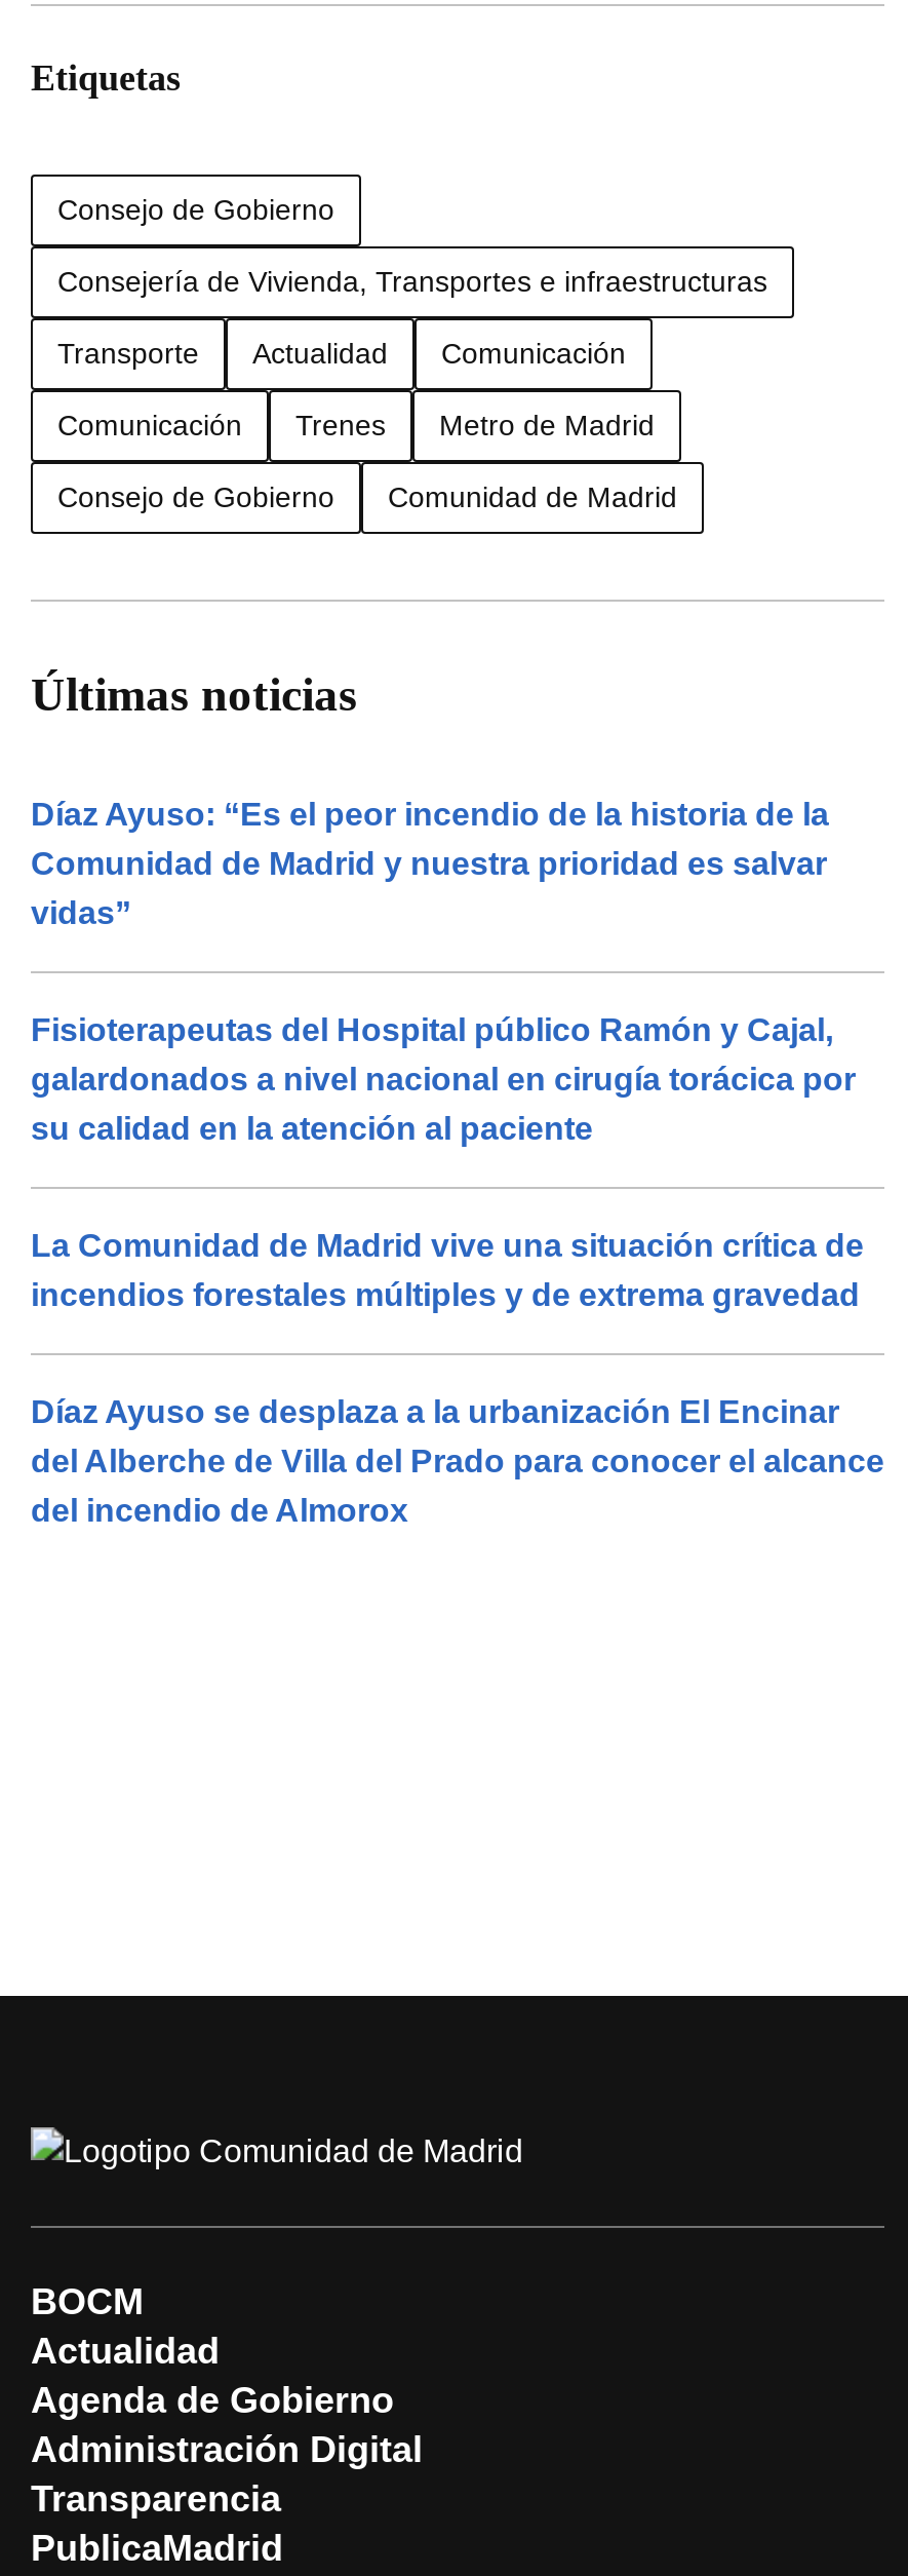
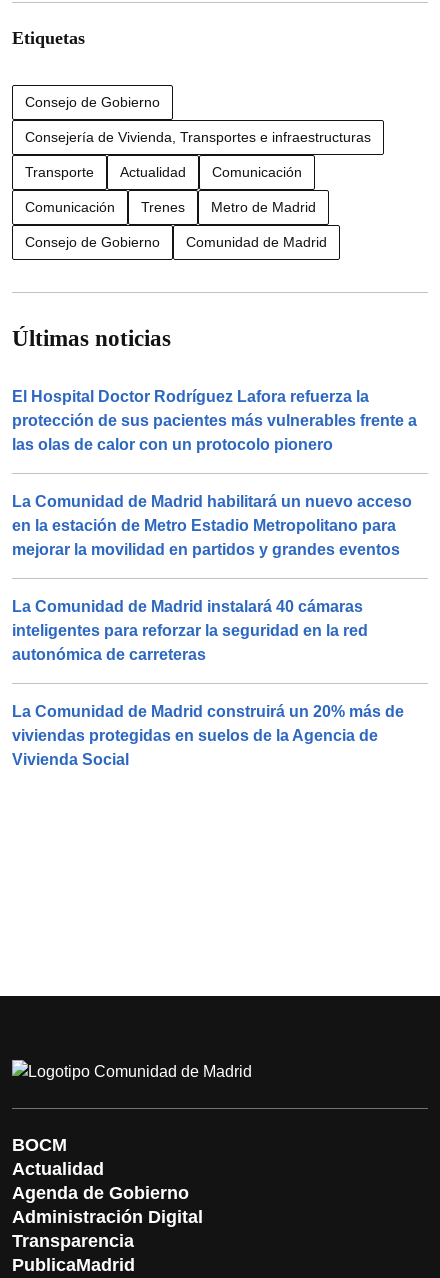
[31,798,829,931] Díaz Ayuso: “Es el peor incendio de la historia de la | Comunidad de Madrid y nuestra prioridad es salvar | vidas” -> [12,388,417,453] El Hospital Doctor Rodríguez Lafora refuerza la | protección de sus pacientes más vulnerables frente a | las olas de calor con un protocolo pionero
[31,1013,856,1147] Fisioterapeutas del Hospital público Ramón y Cajal, | galardonados a nivel nacional en cirugía torácica por | su calidad en la atención al paciente -> [12,493,412,558] La Comunidad de Madrid habilitará un nuevo acceso | en la estación de Metro Estadio Metropolitano para | mejorar la movilidad en partidos y grandes eventos
[31,1229,864,1313] La Comunidad de Madrid vive una situación crítica de | incendios forestales múltiples y de extrema gravedad -> [12,598,368,663] La Comunidad de Madrid instalará 40 cámaras | inteligentes para reforzar la seguridad en la red | autonómica de carreteras
[31,1395,884,1529] Díaz Ayuso se desplaza a la urbanización El Encinar | del Alberche de Villa del Prado para conocer el alcance | del incendio de Almorox -> [12,703,404,768] La Comunidad de Madrid construirá un 20% más de | viviendas protegidas en suelos de la Agencia de | Vivienda Social

